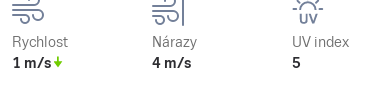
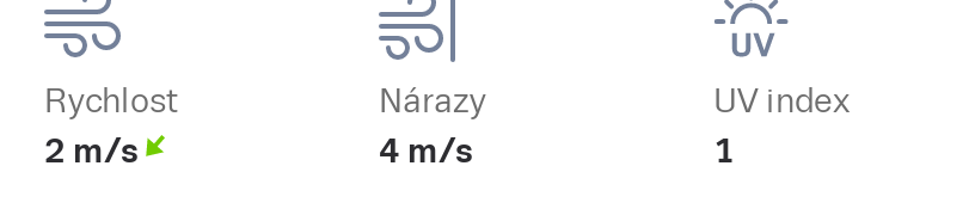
[12,55,51,71] 1 m/s -> [44,131,137,170] 2 m/s
[292,55,301,71] 5 -> [713,131,735,170] 1

